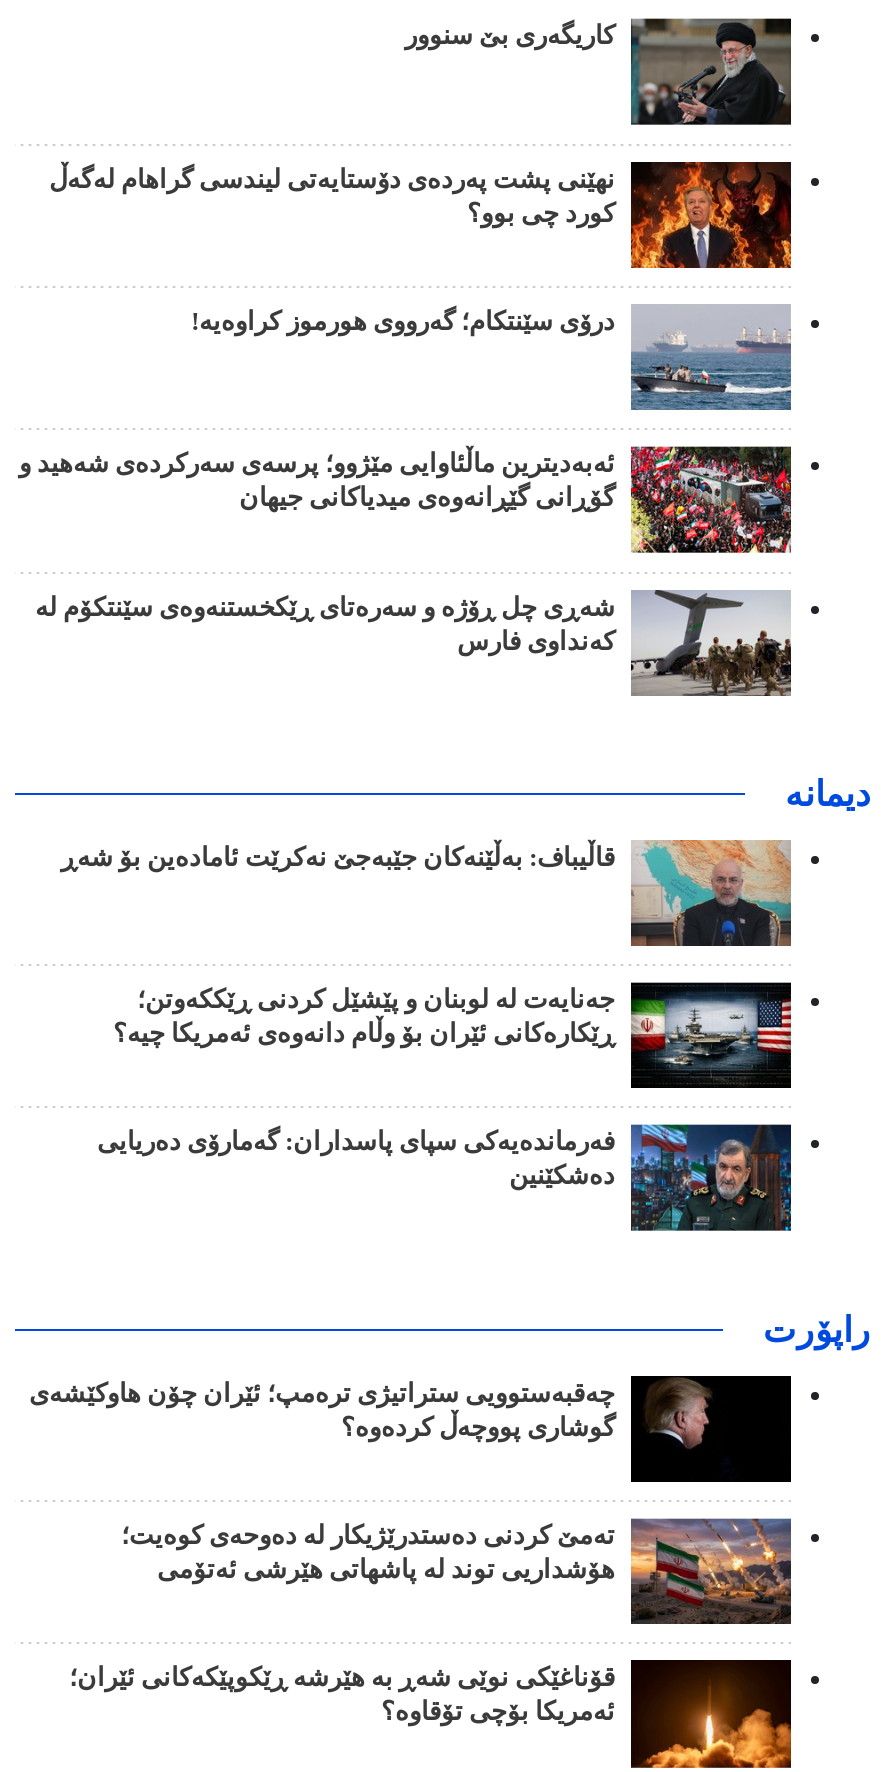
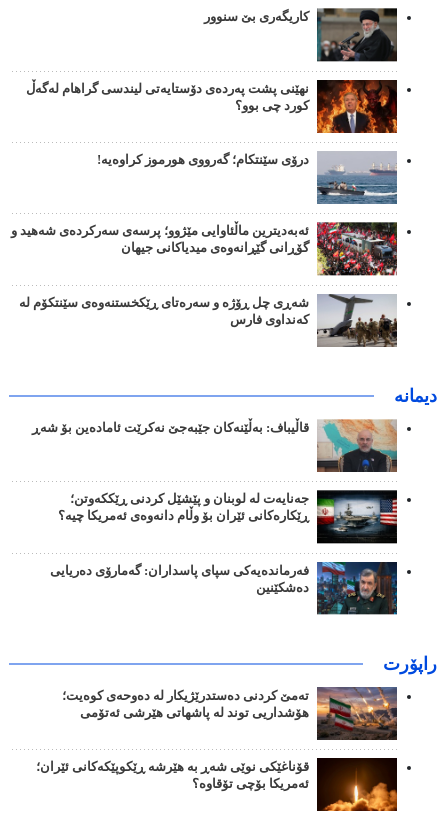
[29,1376,793,1484] [image] | چەقبەستوویی ستراتیژی ترەمپ؛ ئێران چۆن هاوکێشەی | گوشاری پووچەڵ کردەوە؟ -> none

